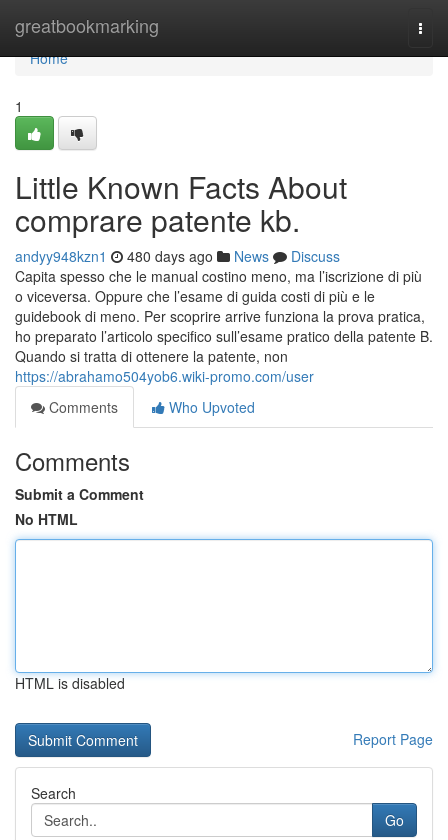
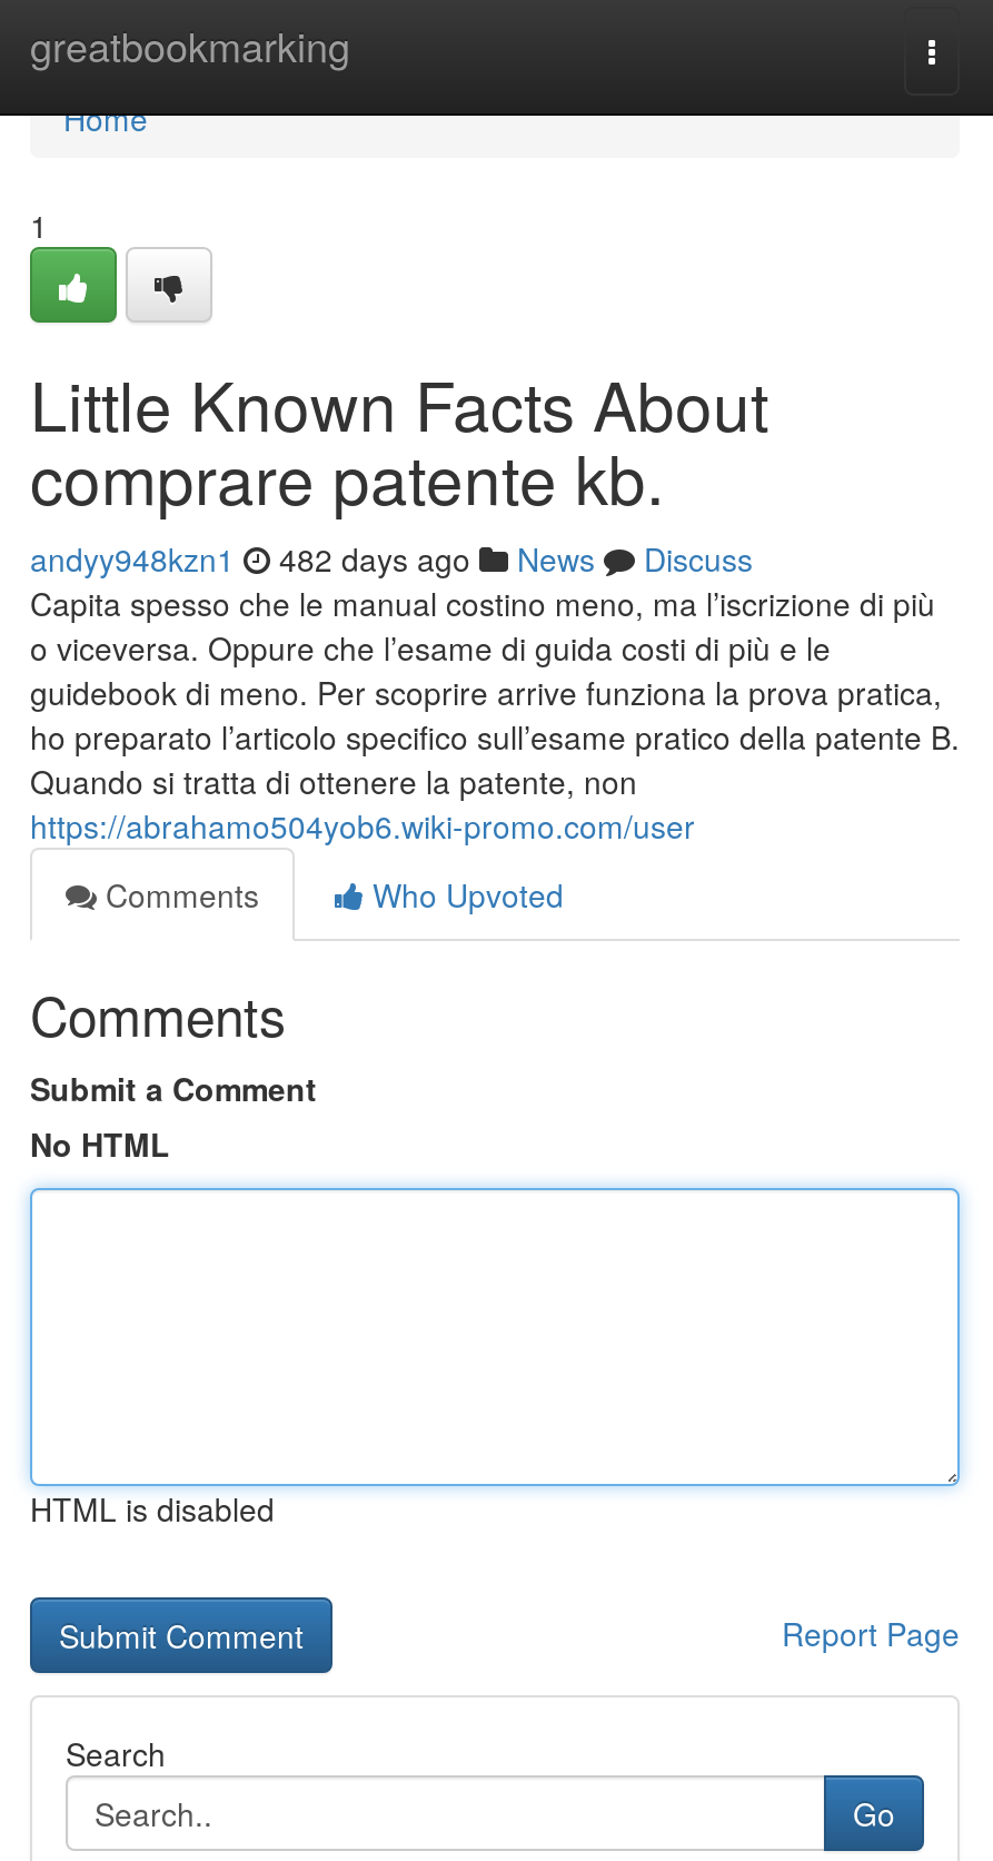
[15,246,340,266] andyy948kzn1 480 days ago News Discuss -> [30,536,753,581] andyy948kzn1 482 days ago News Discuss

